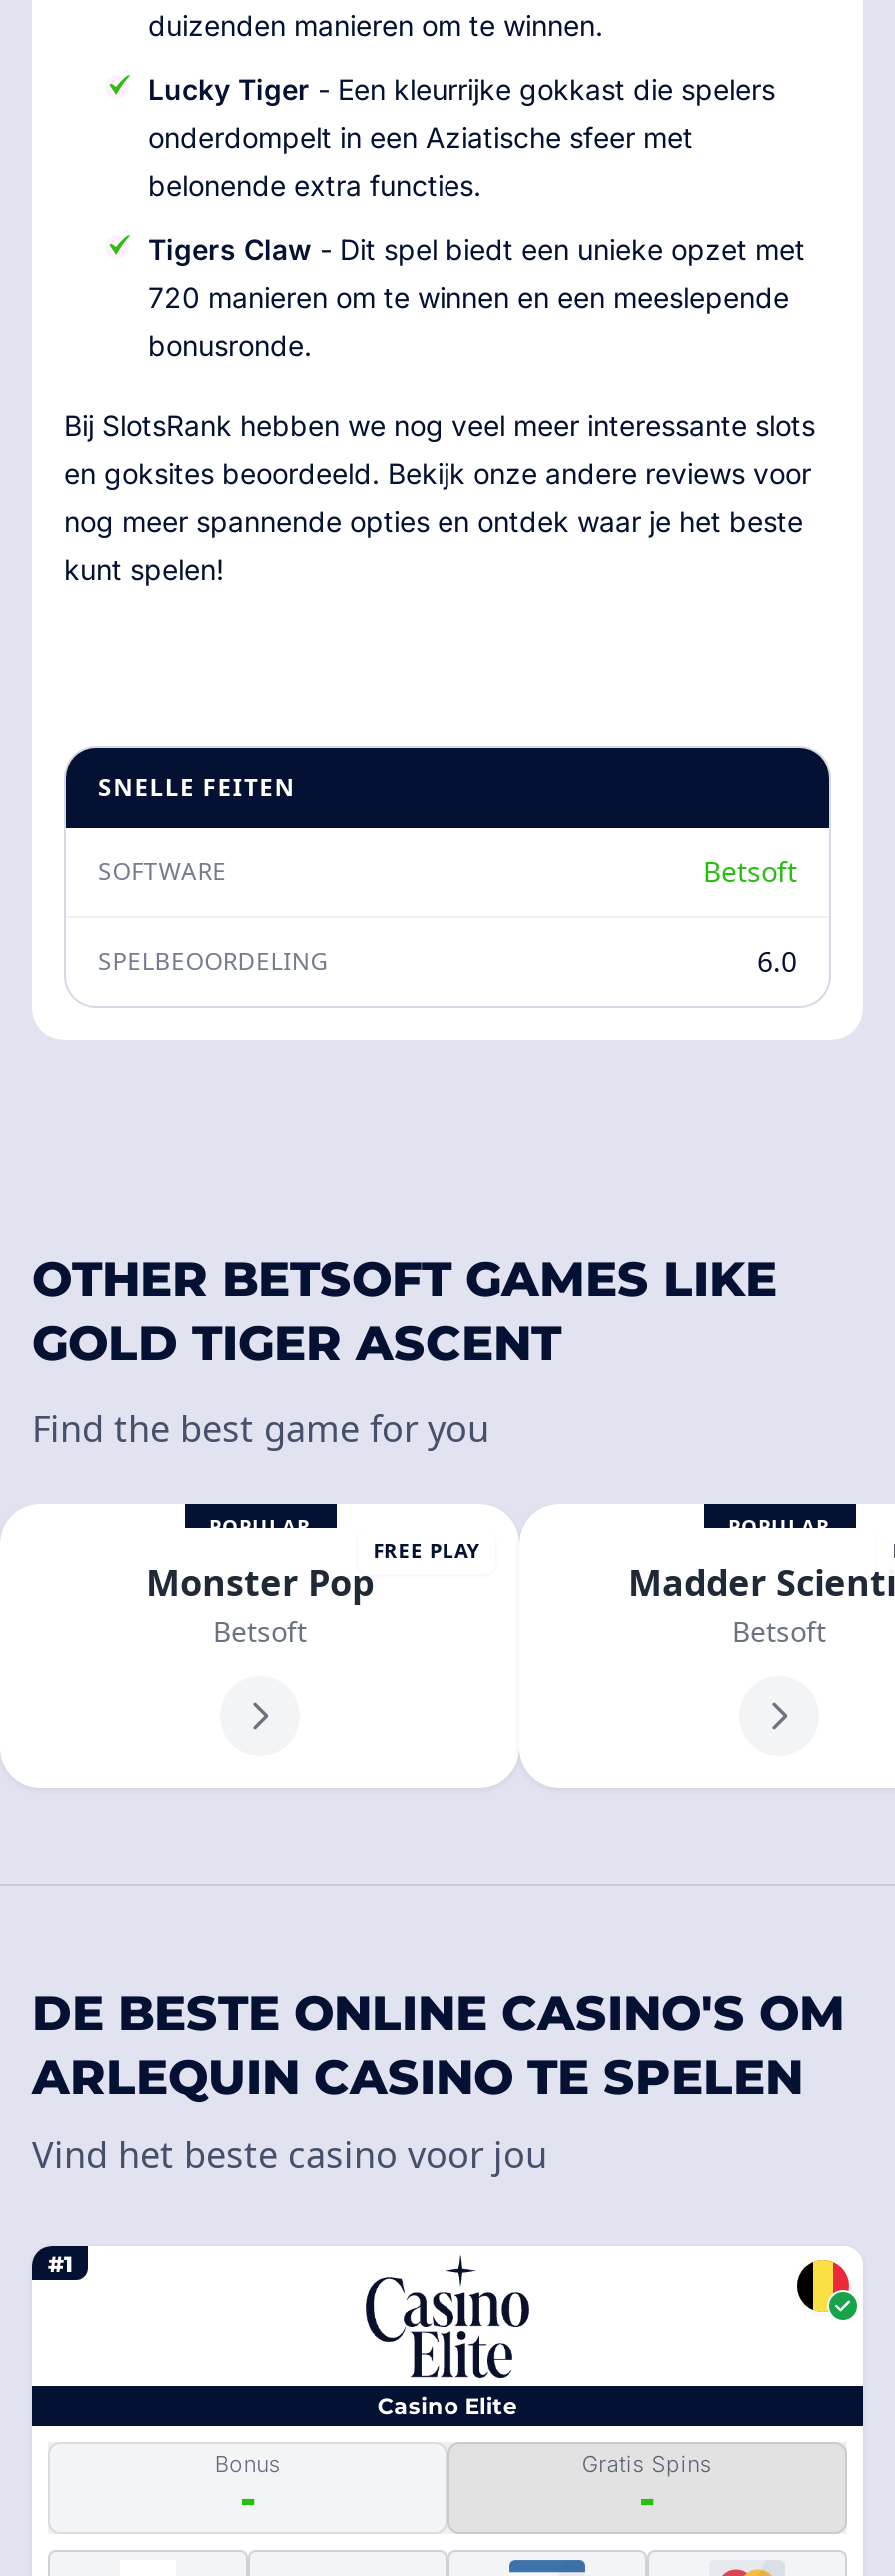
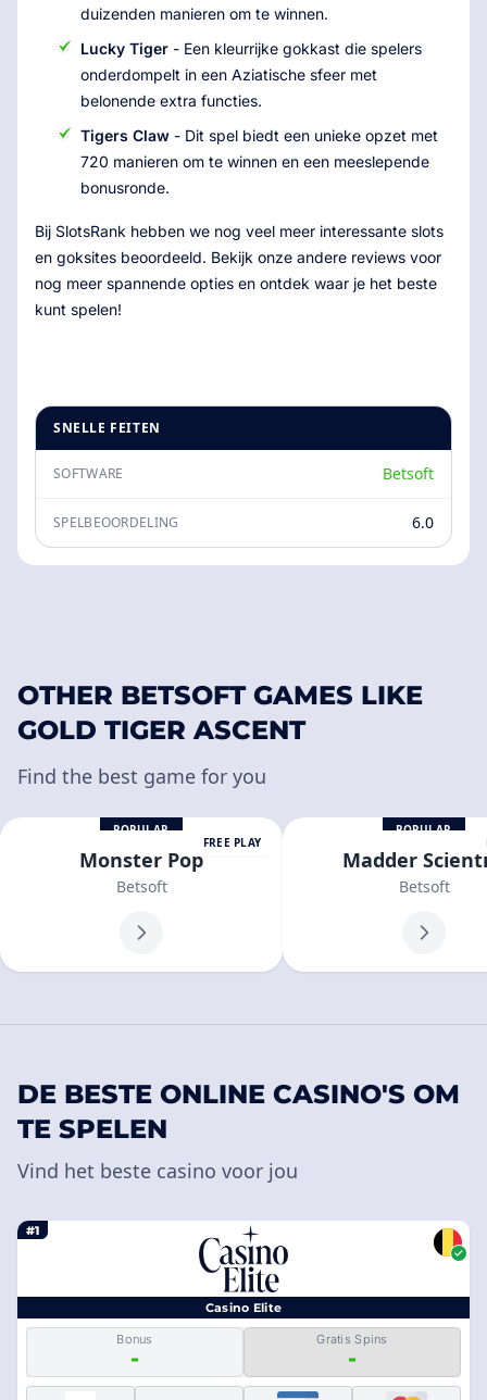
[32,2048,803,2106] ARLEQUIN CASINO TE SPELEN -> [17,1113,167,1145] TE SPELEN

